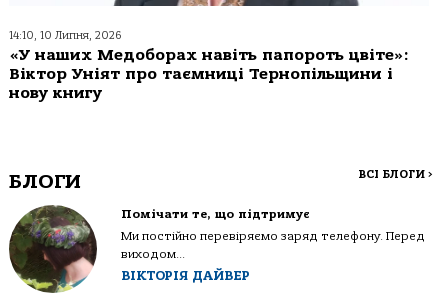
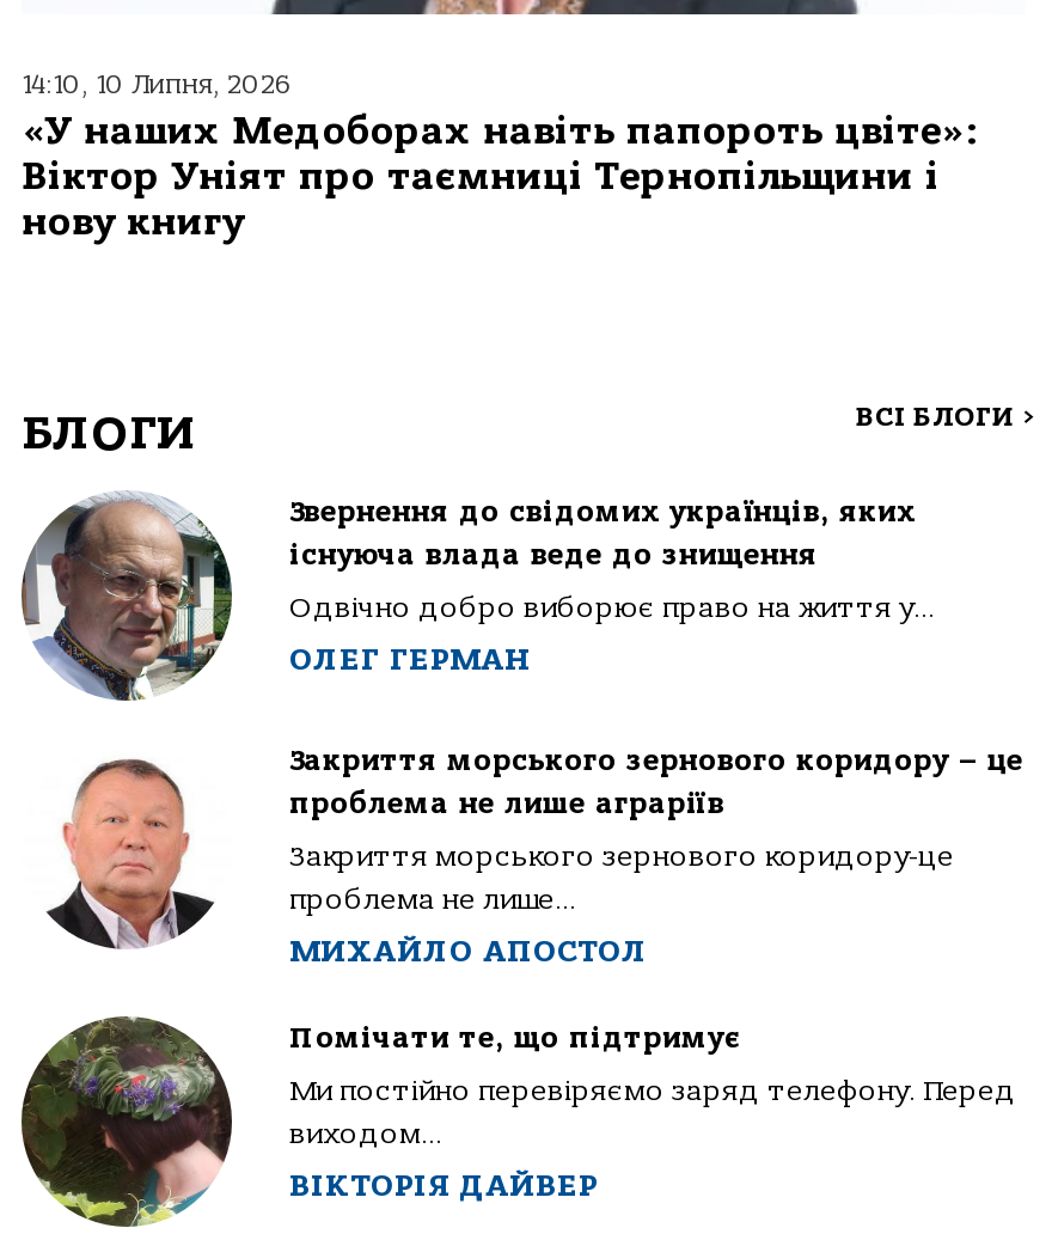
none -> [22,493,1023,967] [image] | Звернення до свідомих українців, яких | існуюча влада веде до знищення | Одвічно добро виборює право на життя у... | ОЛЕГ ГЕРМАН | Закриття морського зернового коридору – це | проблема не лише аграріїв | Закриття морського зернового коридору-це | проблема не лише... | МИХАЙЛО АПОСТОЛ
none -> [45,758,215,949] [image]

